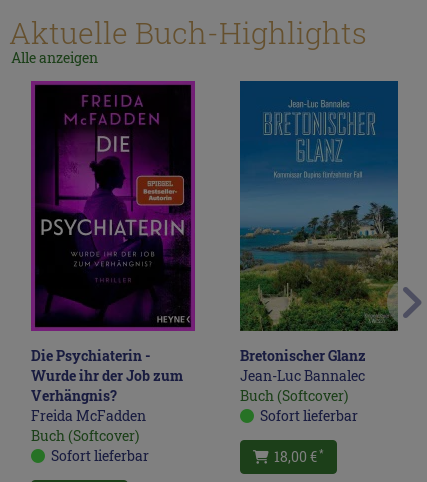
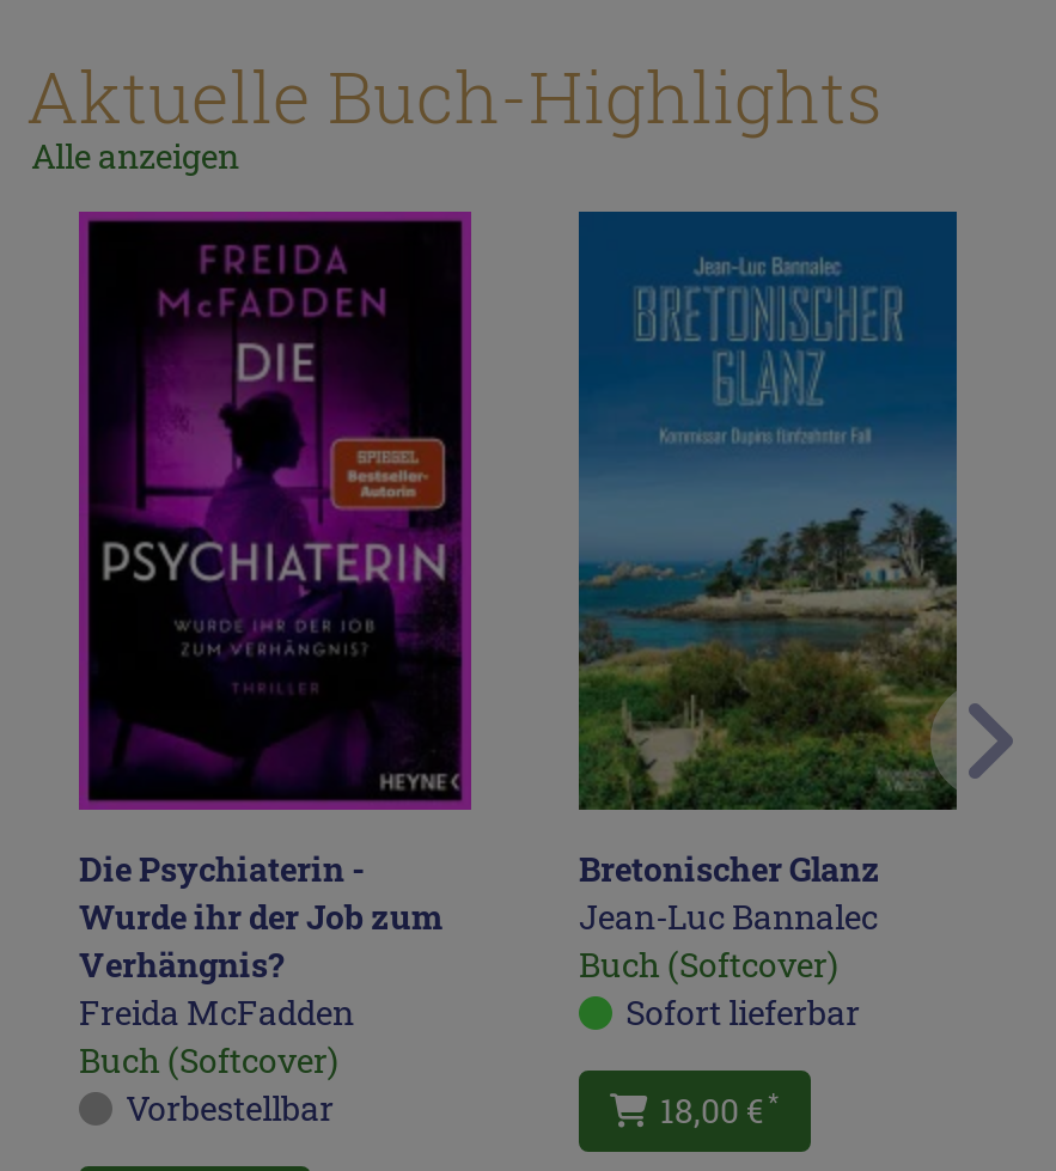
[51,445,149,464] Sofort lieferbar -> [126,1084,334,1129] Vorbestellbar

